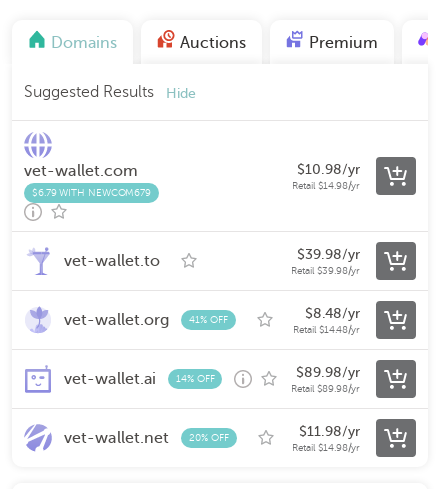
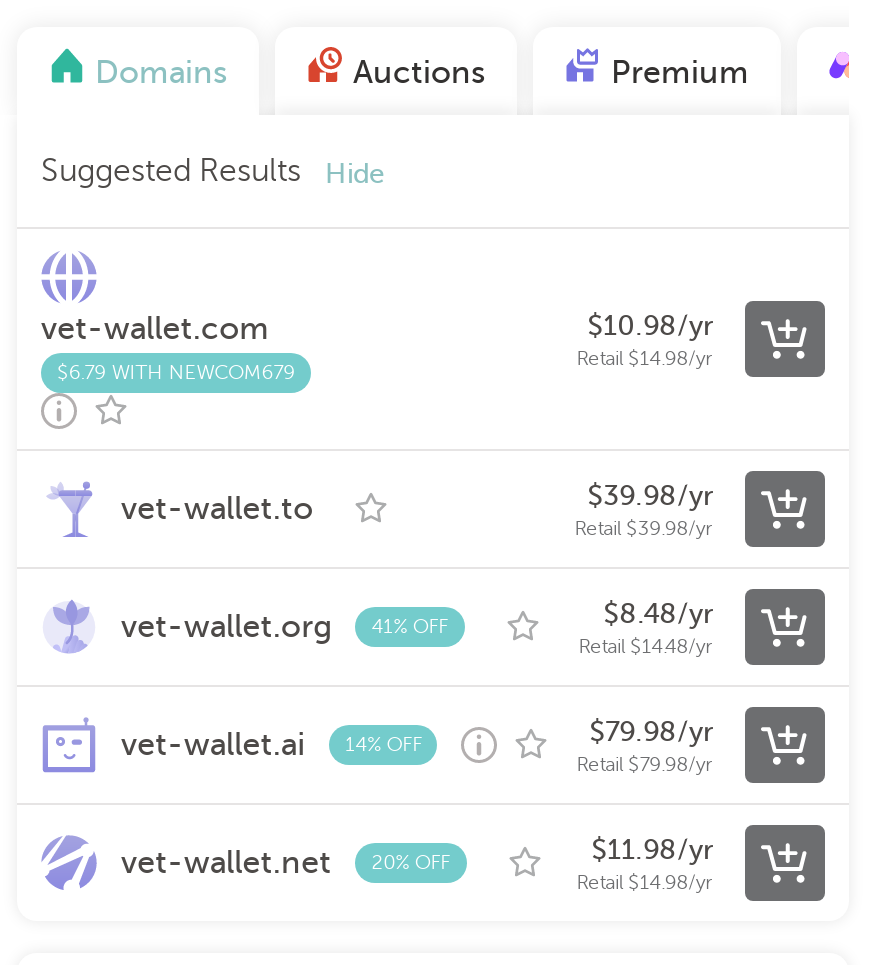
[296,365,360,380] $89.98/yr -> [589,717,713,747] $79.98/yr
[291,383,360,394] Retail $89.98/yr -> [576,753,713,775] Retail $79.98/yr

